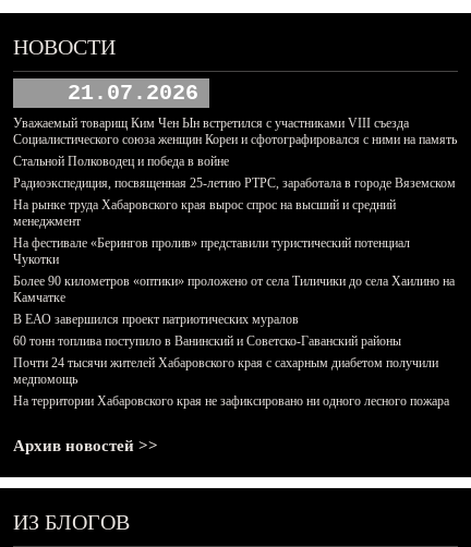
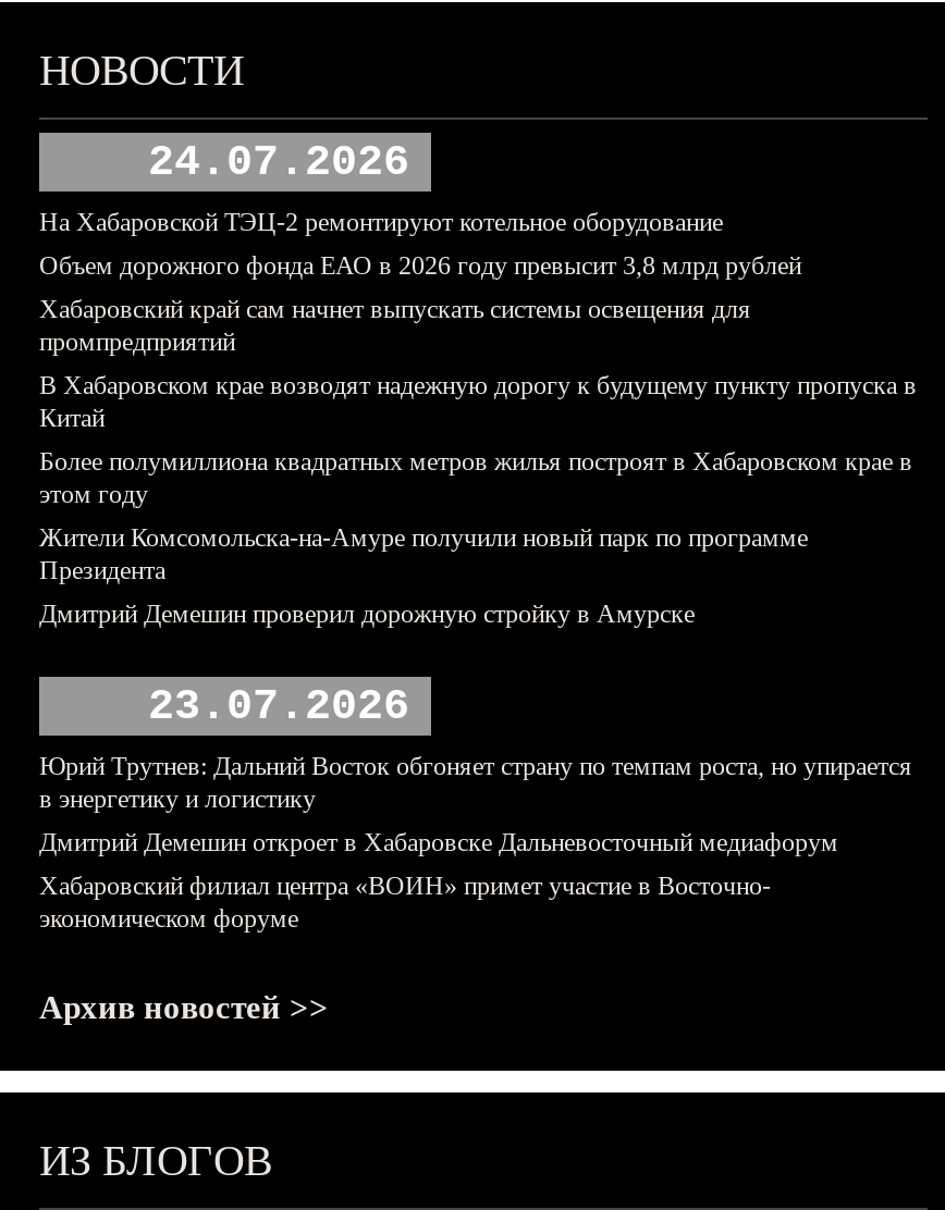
[13,81,457,409] 21.07.2026 | Уважаемый товарищ Ким Чен Ын встретился с участниками VIII съезда | Социалистического союза женщин Кореи и сфотографировался с ними на память | Стальной Полководец и победа в войне | Радиоэкспедиция, посвященная 25-летию РТРС, заработала в городе Вяземском | На рынке труда Хабаровского края вырос спрос на высший и средний | менеджмент | На фестивале «Берингов пролив» представили туристический потенциал | Чукотки | Более 90 километров «оптики» проложено от села Тиличики до села Хаилино на | Камчатке | В ЕАО завершился проект патриотических муралов | 60 тонн топлива поступило в Ванинский и Советско-Гаванский районы | Почти 24 тысячи жителей Хабаровского края с сахарным диабетом получили | медпомощь | На территории Хабаровского края не зафиксировано ни одного лесного пожара -> [39,137,917,934] 24.07.2026 | На Хабаровской ТЭЦ-2 ремонтируют котельное оборудование | Объем дорожного фонда ЕАО в 2026 году превысит 3,8 млрд рублей | Хабаровский край сам начнет выпускать системы освещения для | промпредприятий | В Хабаровском крае возводят надежную дорогу к будущему пункту пропуска в | Китай | Более полумиллиона квадратных метров жилья построят в Хабаровском крае в | этом году | Жители Комсомольска-на-Амуре получили новый парк по программе | Президента | Дмитрий Демешин проверил дорожную стройку в Амурске | 23.07.2026 | Юрий Трутнев: Дальний Восток обгоняет страну по темпам роста, но упирается | в энергетику и логистику | Дмитрий Демешин откроет в Хабаровске Дальневосточный медиафорум | Хабаровский филиал центра «ВОИН» примет участие в Восточно- | экономическом форуме

